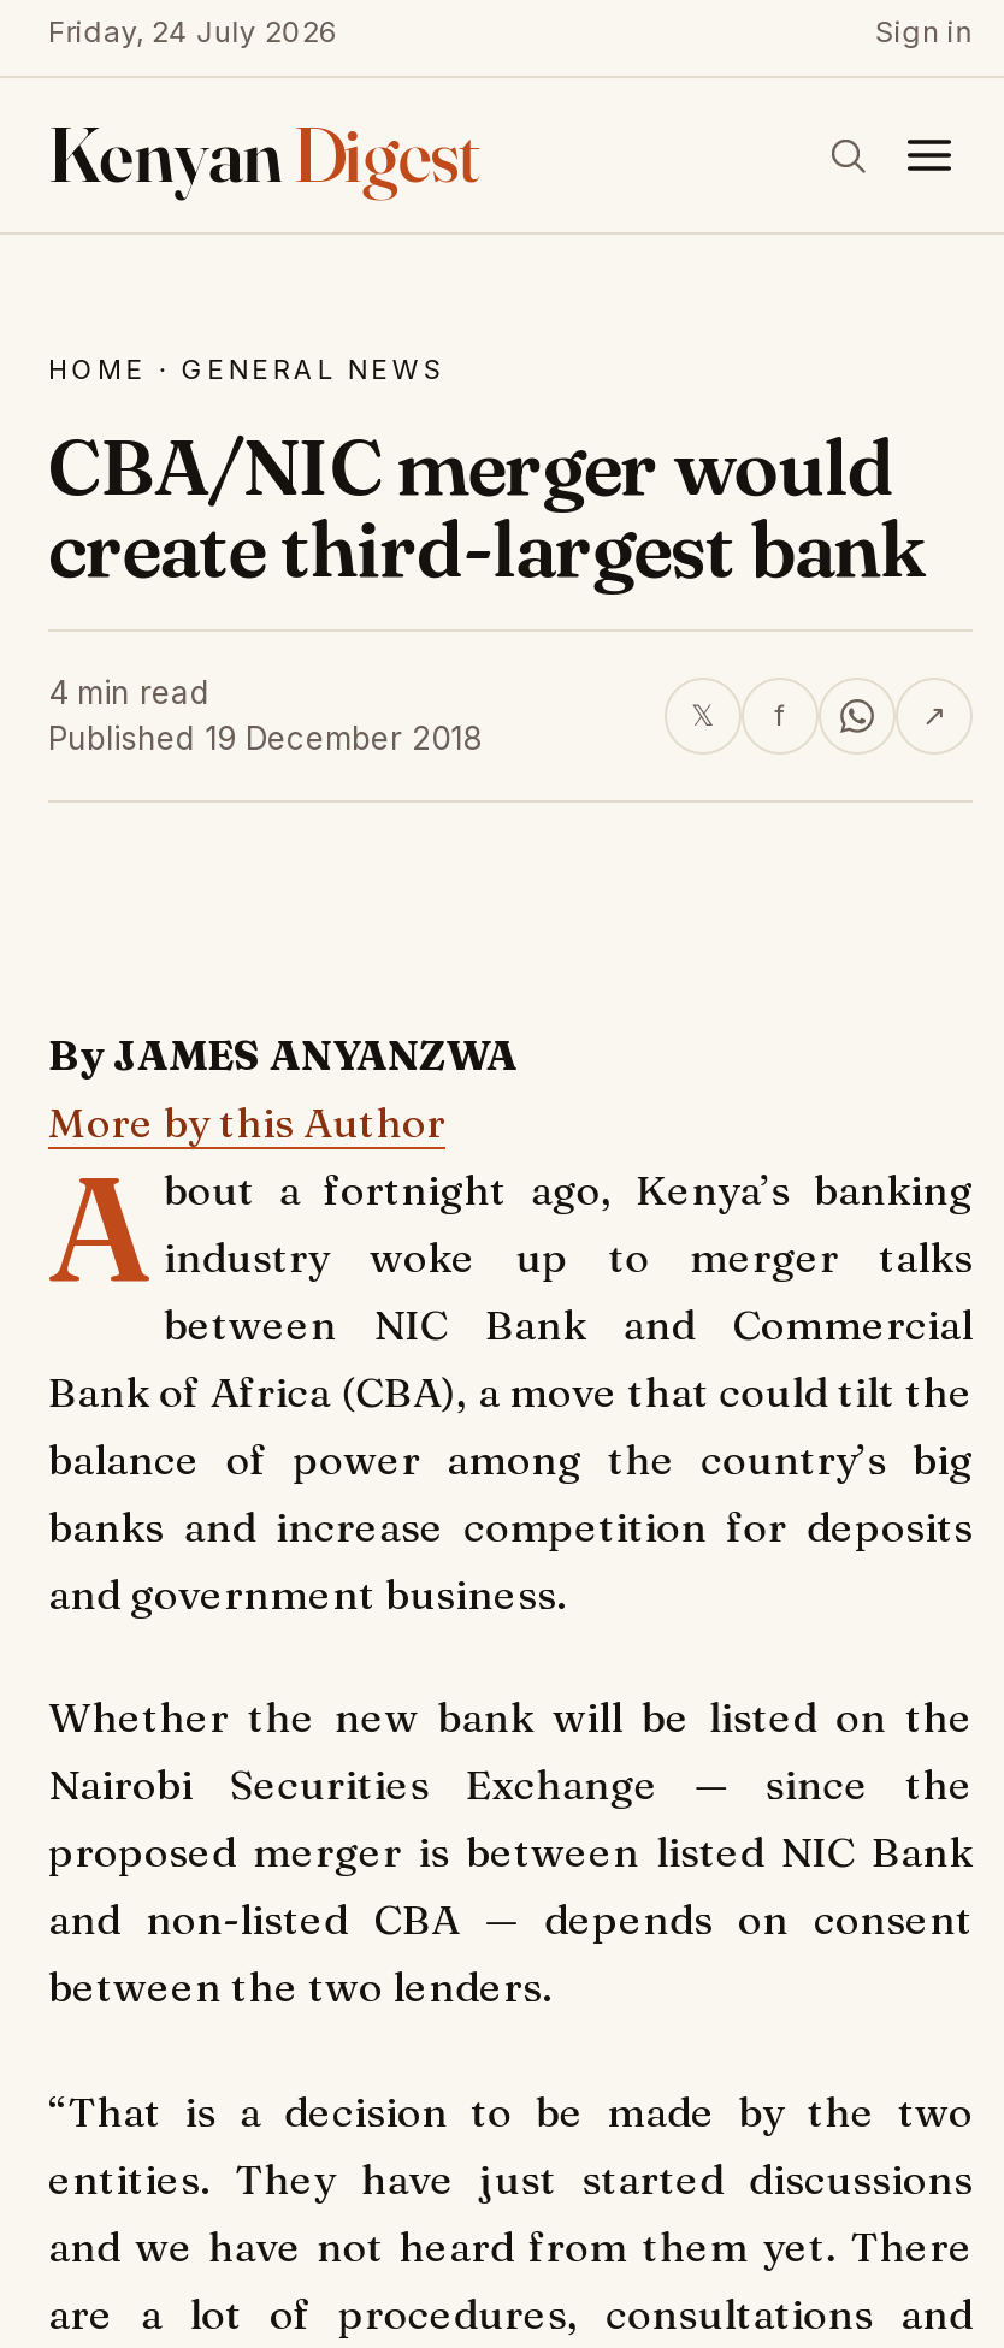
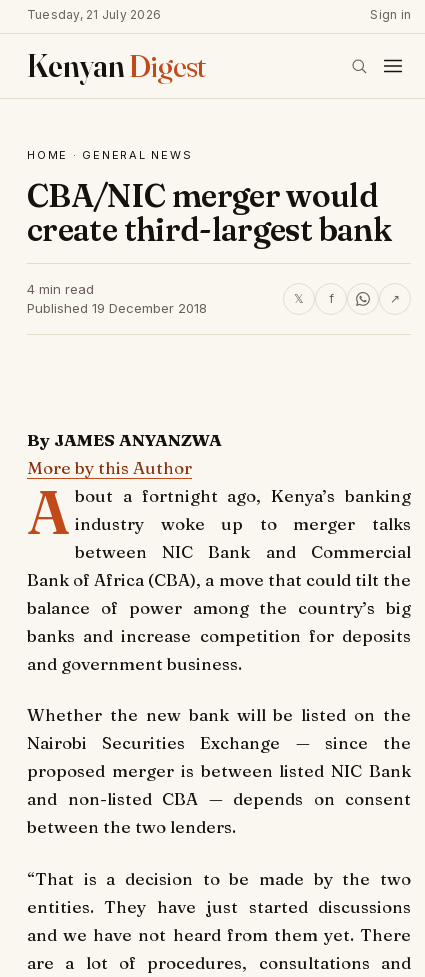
[48,13,339,49] Friday, 24 July 2026 -> [27,7,161,22] Tuesday, 21 July 2026

